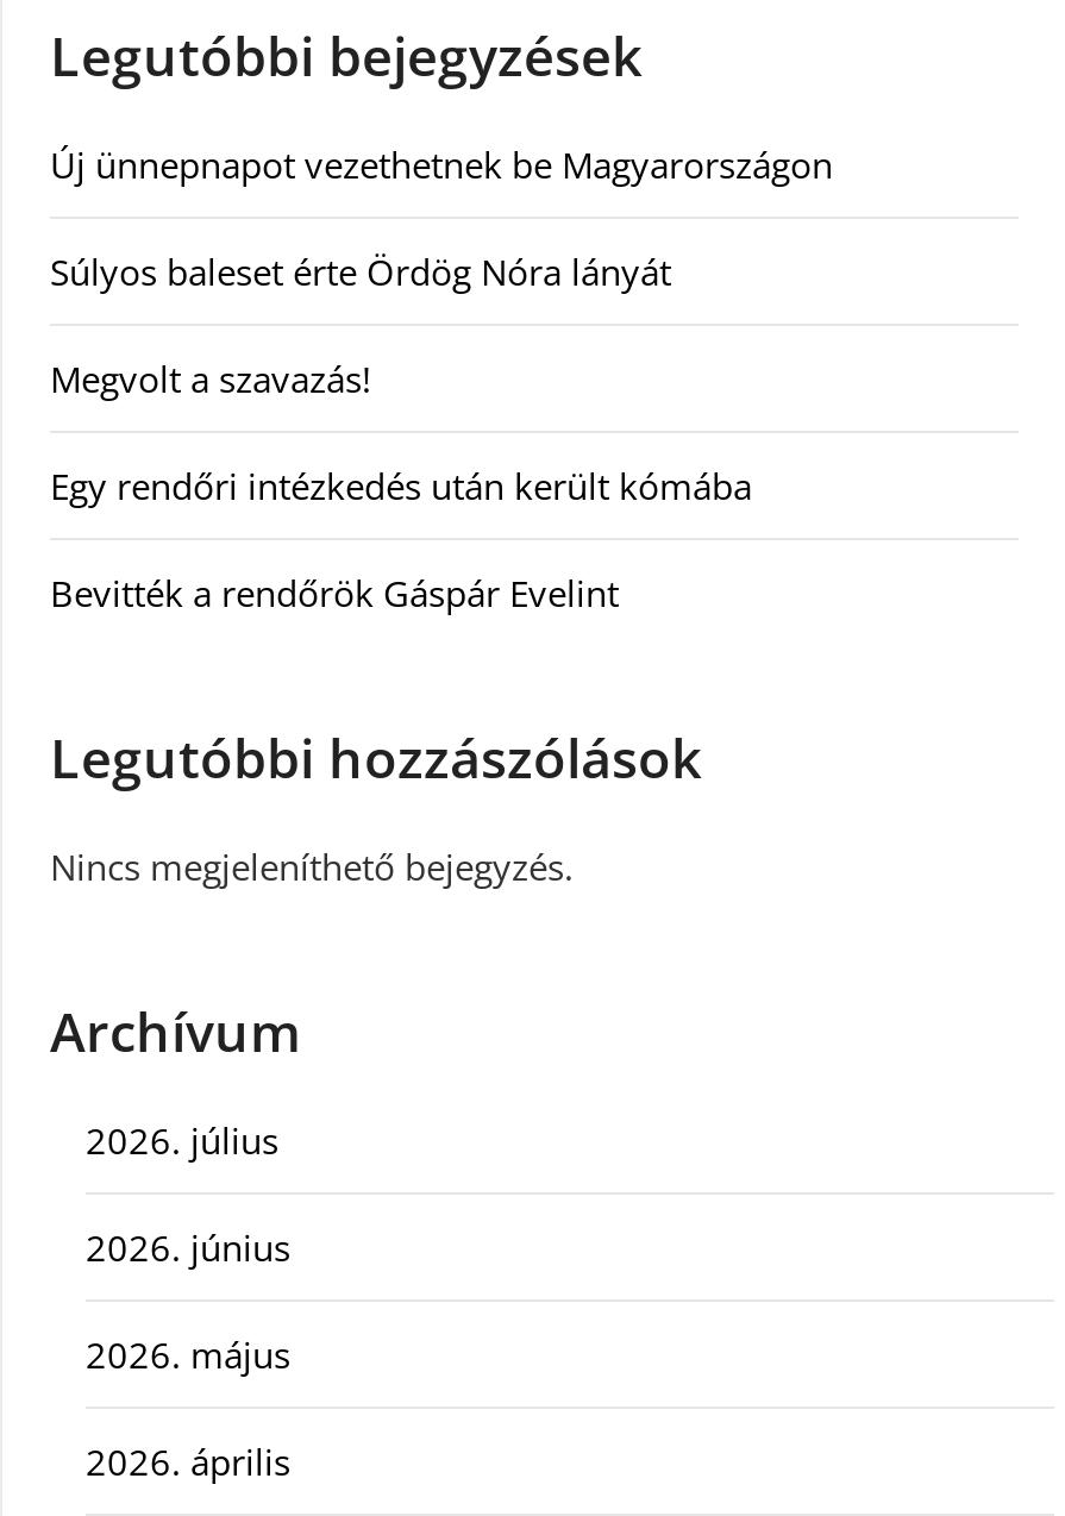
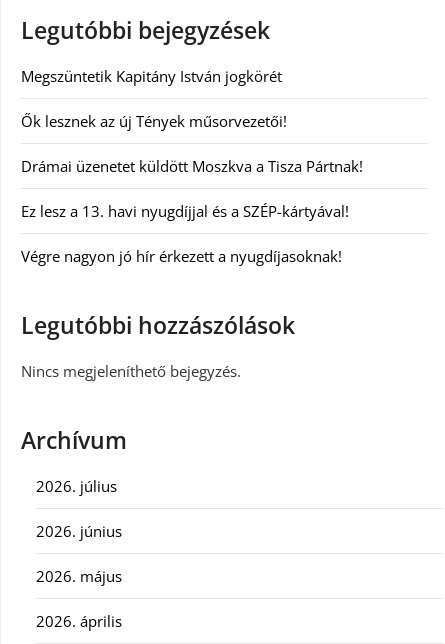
[50,140,833,188] Új ünnepnapot vezethetnek be Magyarországon -> [21,66,282,86] Megszüntetik Kapitány István jogkörét
[50,247,671,295] Súlyos baleset érte Ördög Nóra lányát -> [21,111,287,131] Ők lesznek az új Tények műsorvezetői!
[50,354,371,402] Megvolt a szavazás! -> [21,156,363,176] Drámai üzenetet küldött Moszkva a Tisza Pártnak!
[50,461,752,509] Egy rendőri intézkedés után került kómába -> [21,201,349,221] Ez lesz a 13. havi nyugdíjjal és a SZÉP-kártyával!
[50,569,619,616] Bevitték a rendőrök Gáspár Evelint -> [21,246,342,266] Végre nagyon jó hír érkezett a nyugdíjasoknak!

